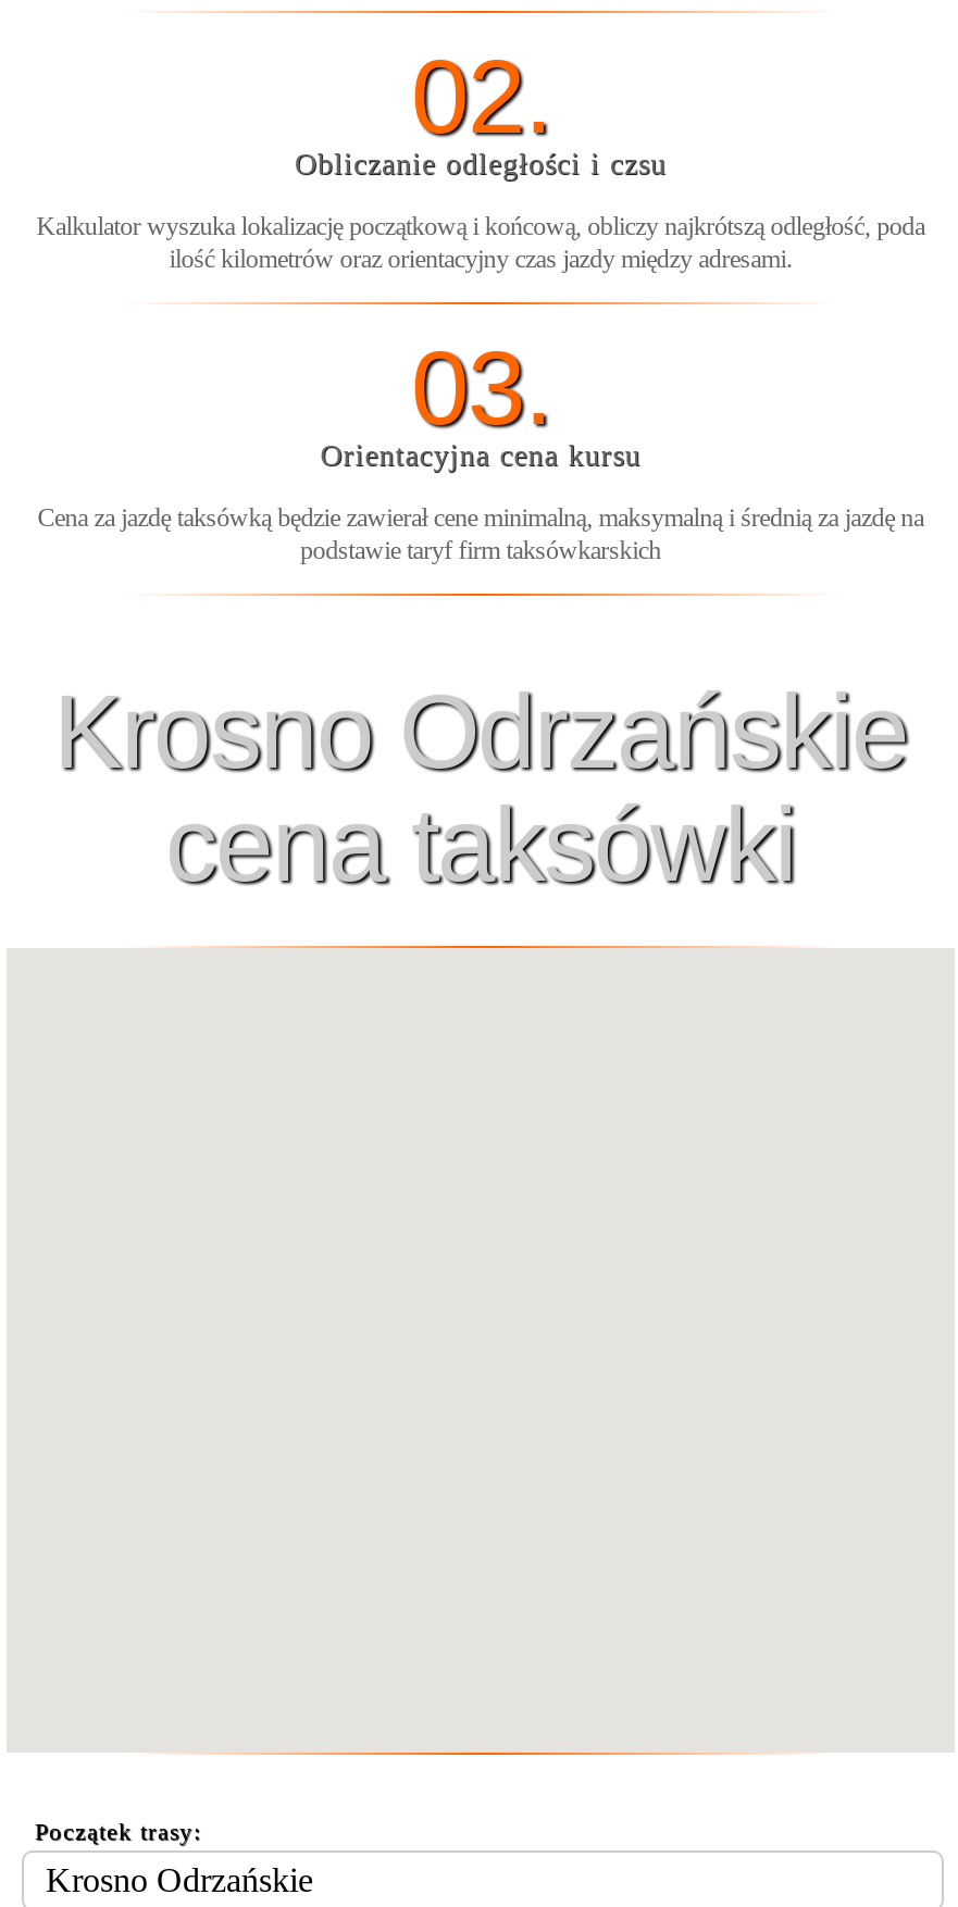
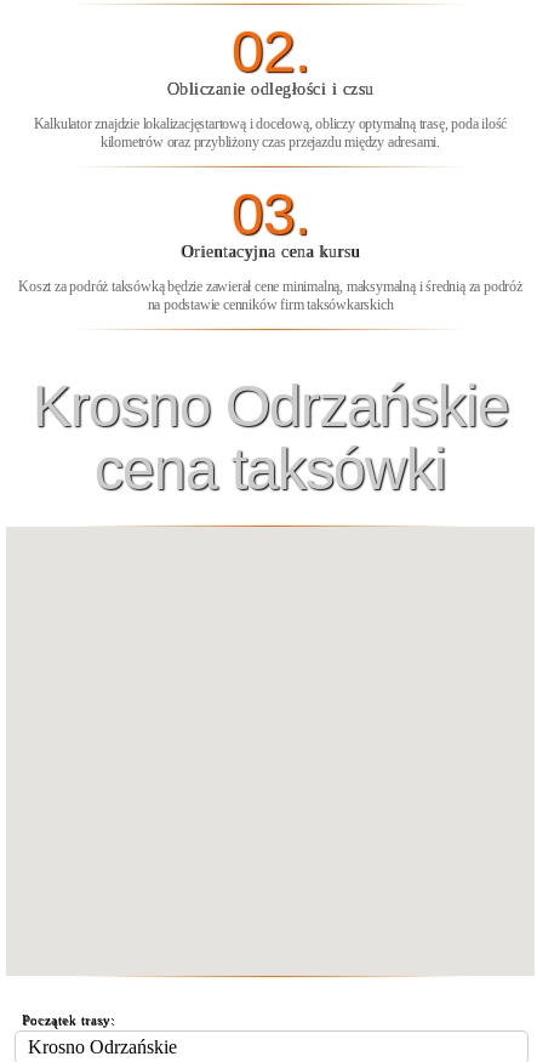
[36,211,925,274] Kalkulator wyszuka lokalizację początkową i końcową, obliczy najkrótszą odległość, poda | ilość kilometrów oraz orientacyjny czas jazdy między adresami. -> [34,115,507,151] Kalkulator znajdzie lokalizacjęstartową i docelową, obliczy optymalną trasę, poda ilość | kilometrów oraz przybliżony czas przejazdu między adresami.
[37,502,924,565] Cena za jazdę taksówką będzie zawierał cene minimalną, maksymalną i średnią za jazdę na | podstawie taryf firm taksówkarskich -> [18,278,522,313] Koszt za podróż taksówką będzie zawierał cene minimalną, maksymalną i średnią za podróż | na podstawie cenników firm taksówkarskich

